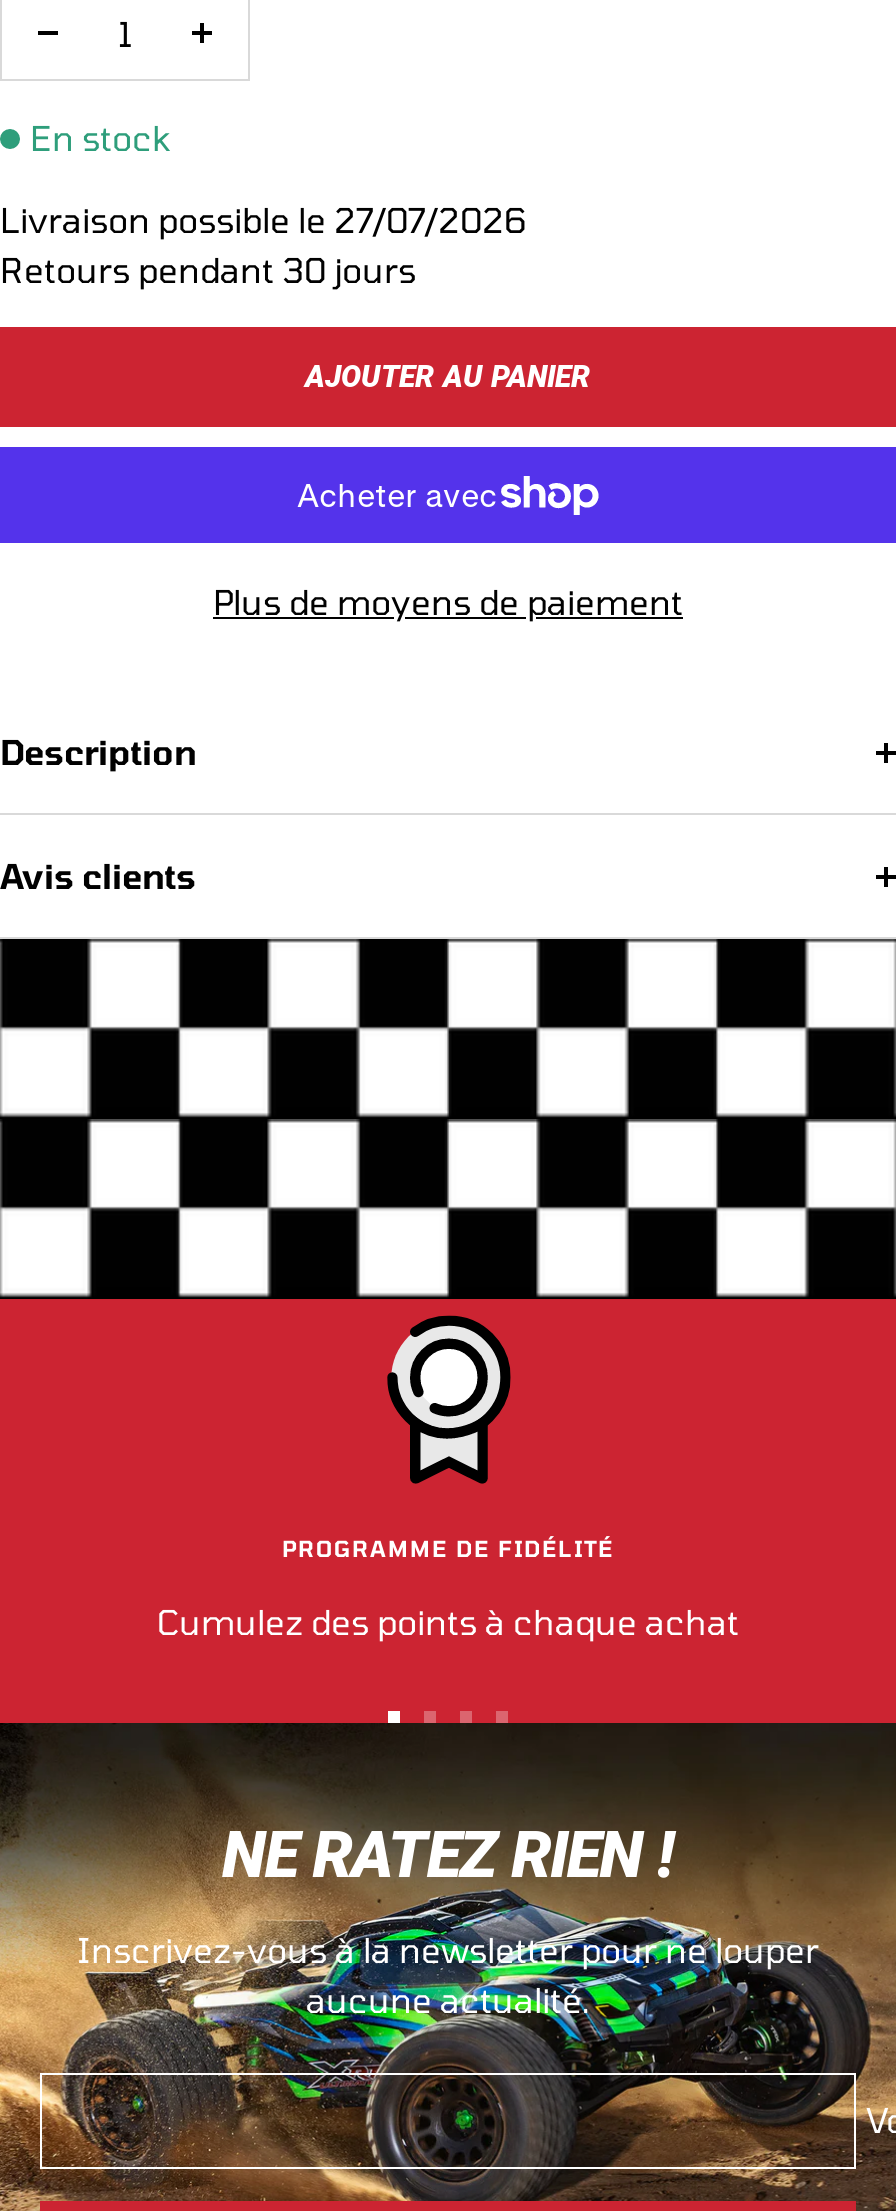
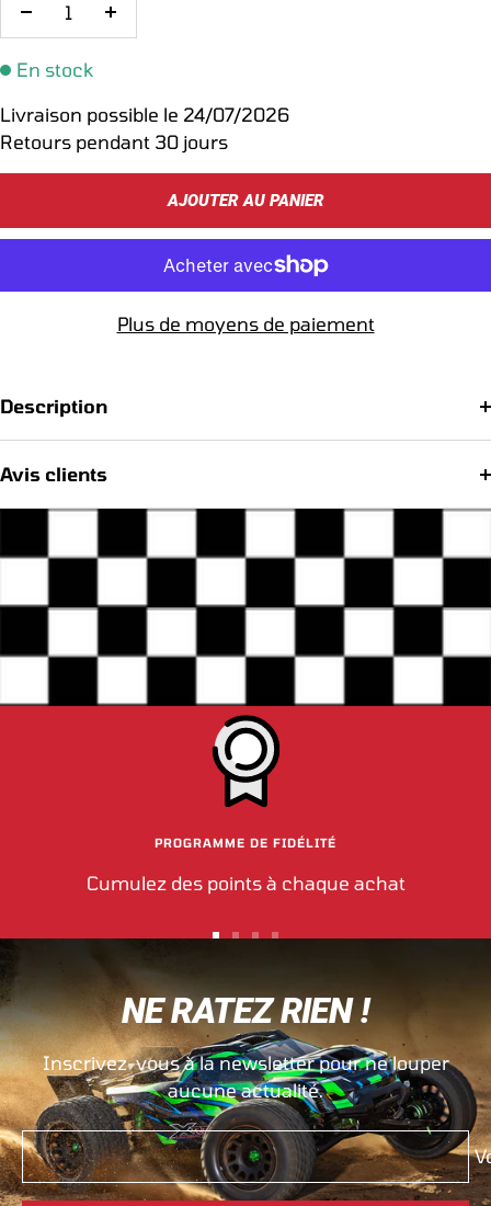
[0,200,526,240] Livraison possible le 27/07/2026 -> [0,103,289,125] Livraison possible le 24/07/2026

